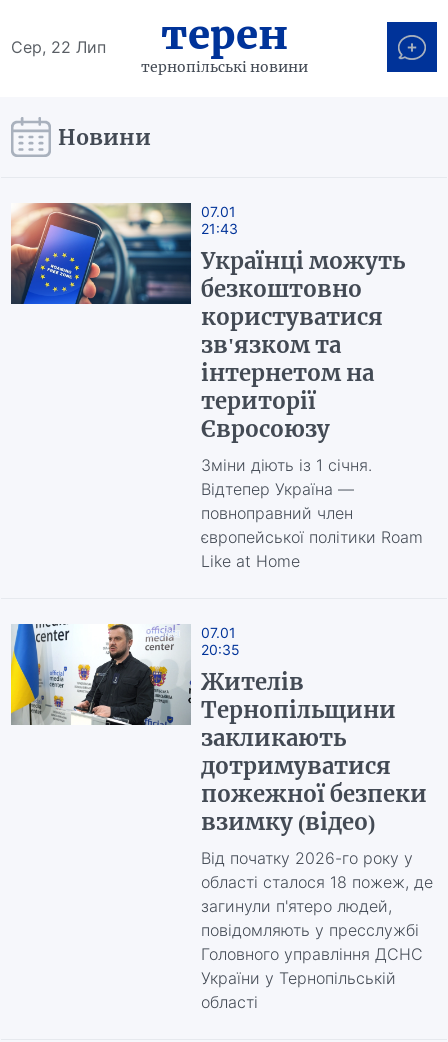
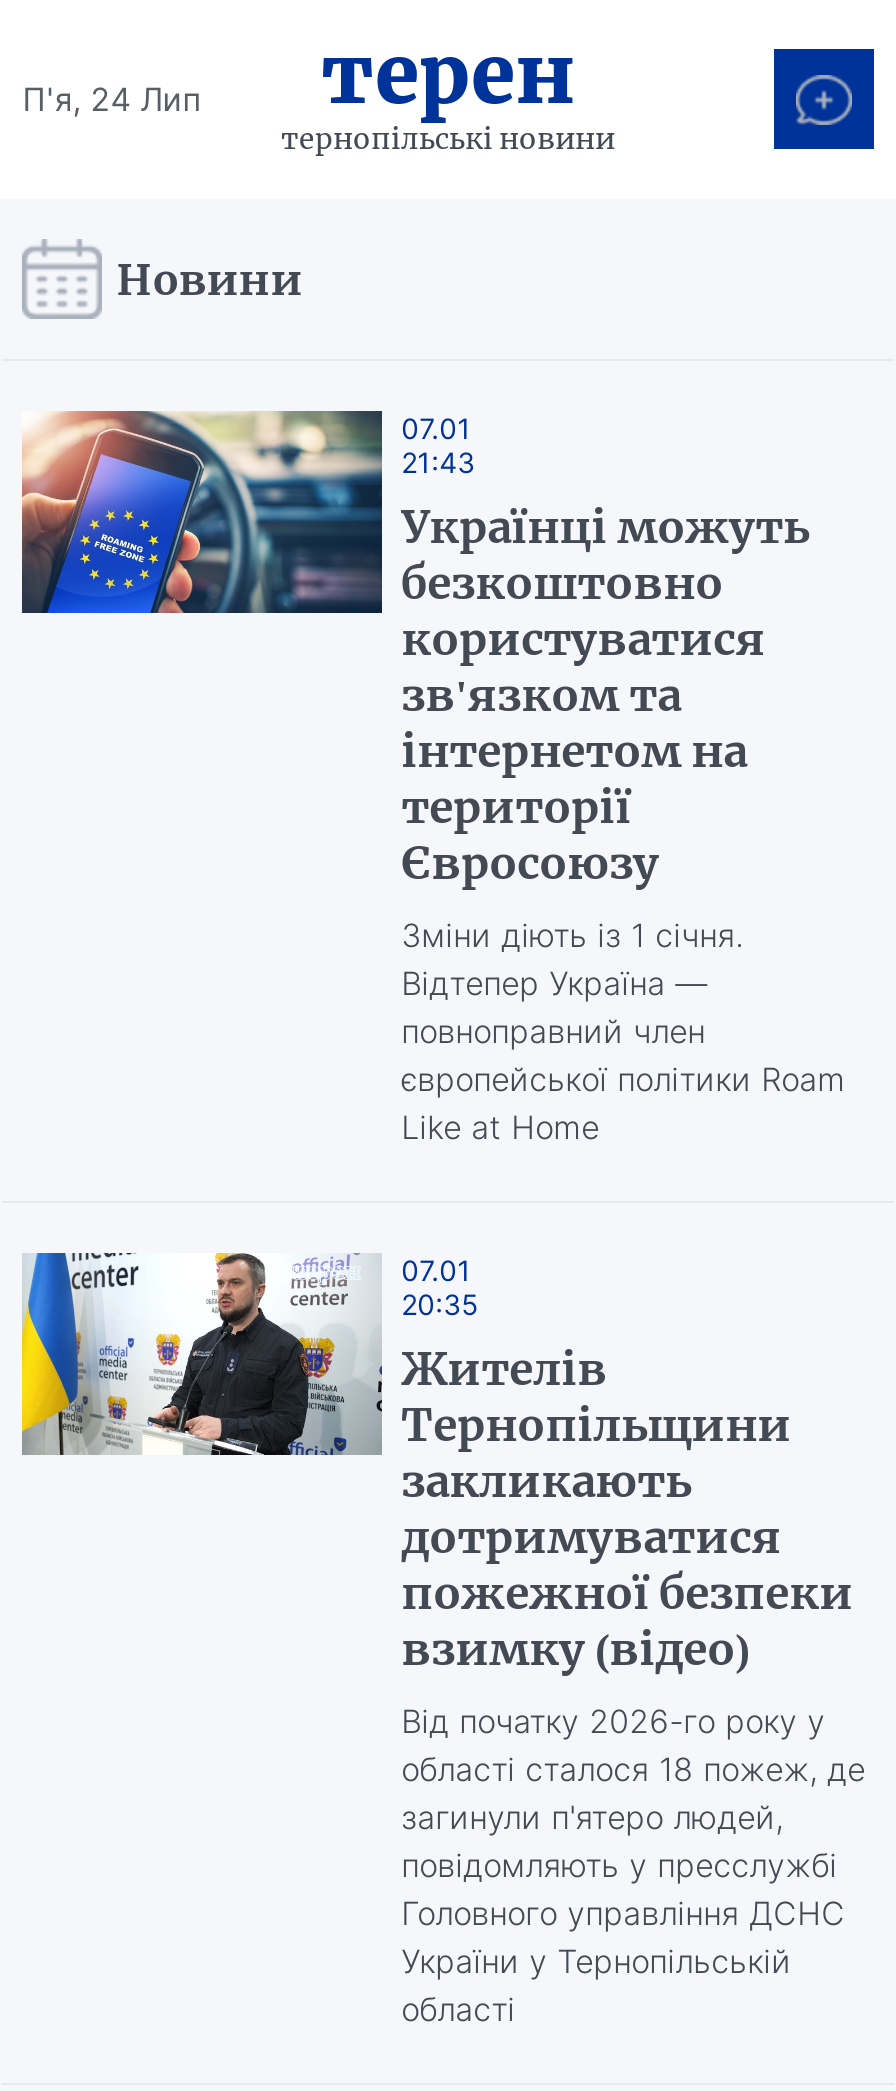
[11,37,106,57] Сер, 22 Лип -> [22,79,200,119] П'я, 24 Лип

